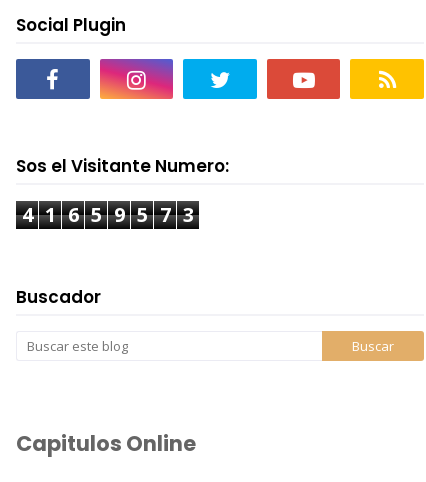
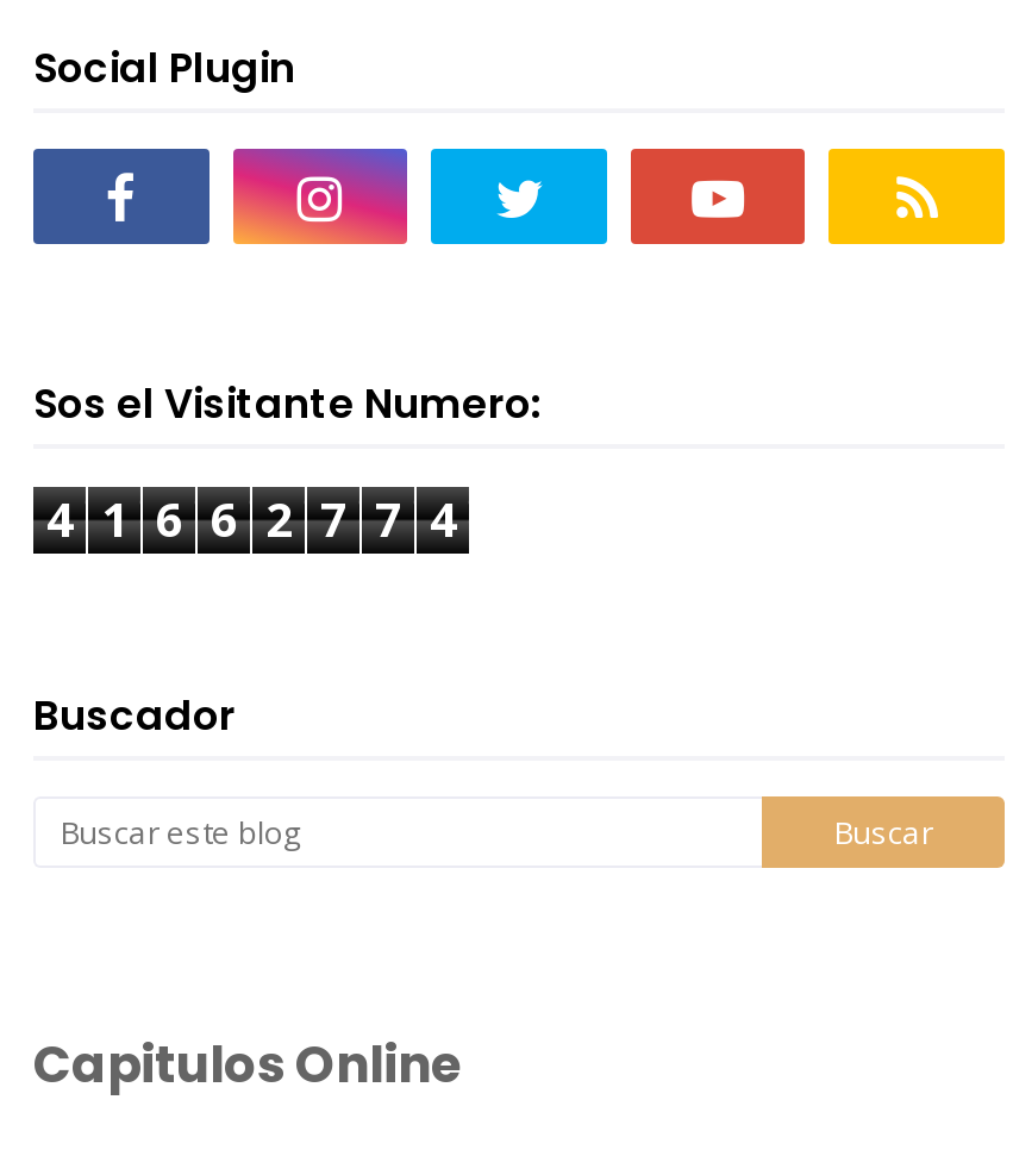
[21,201,193,228] 4 1 6 5 9 5 7 3 -> [46,486,456,551] 4 1 6 6 2 7 7 4

